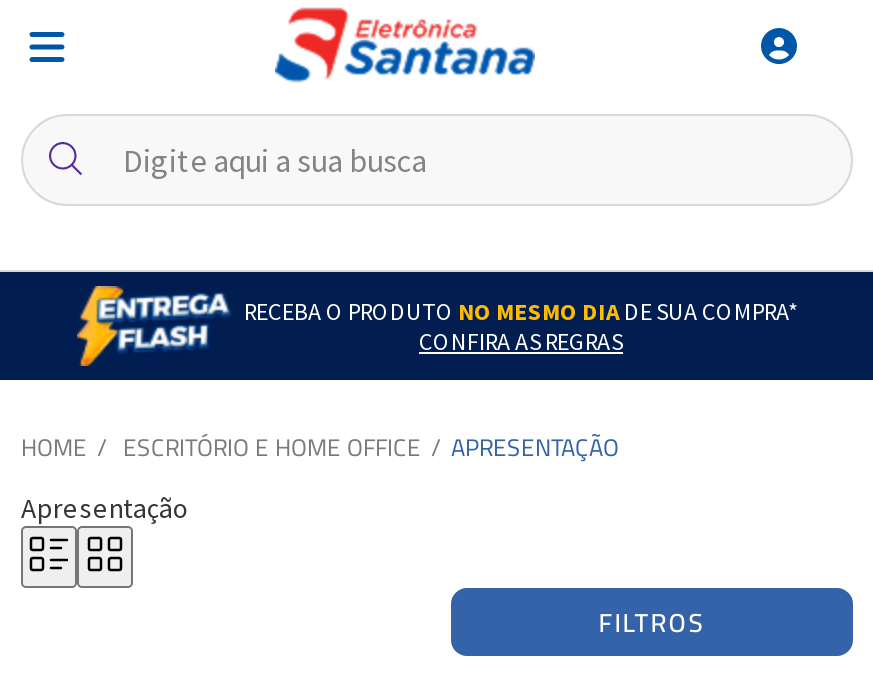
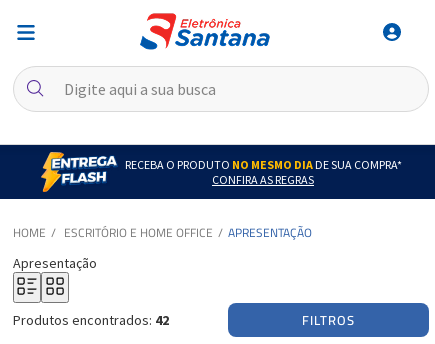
none -> [13,310,169,328] Produtos encontrados: 42

